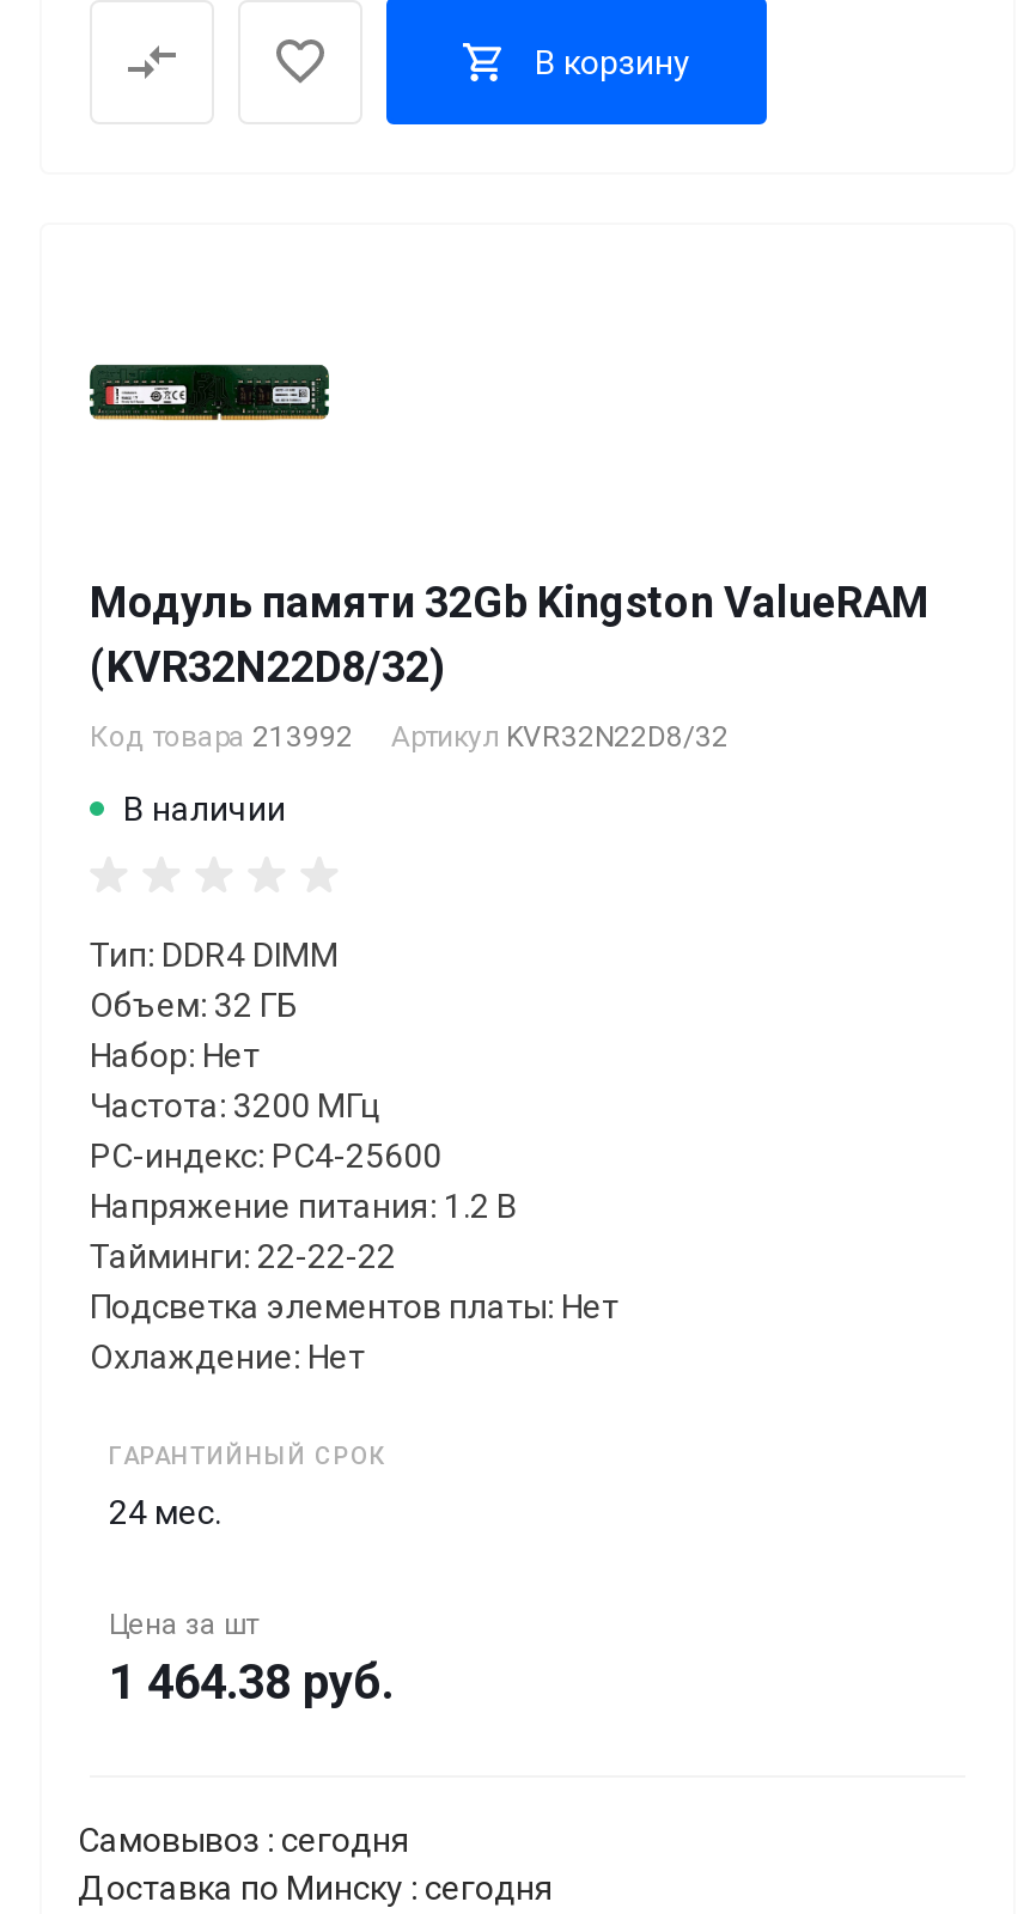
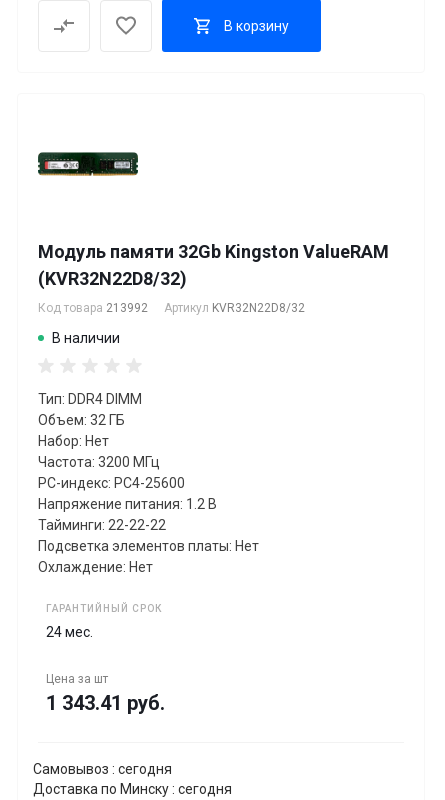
[109,1654,394,1711] 1 464.38 руб. -> [46,691,165,715] 1 343.41 руб.

